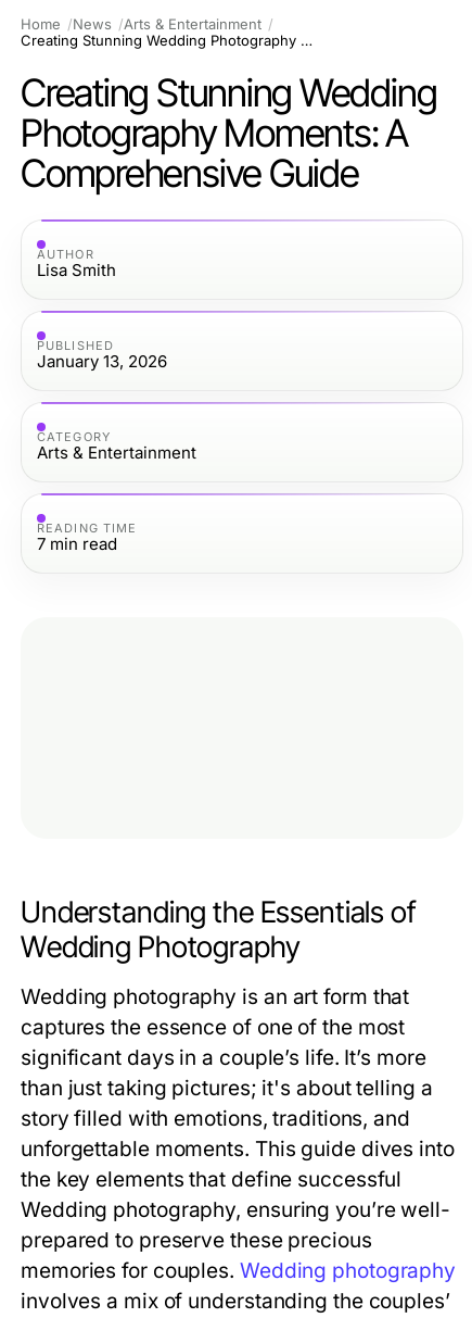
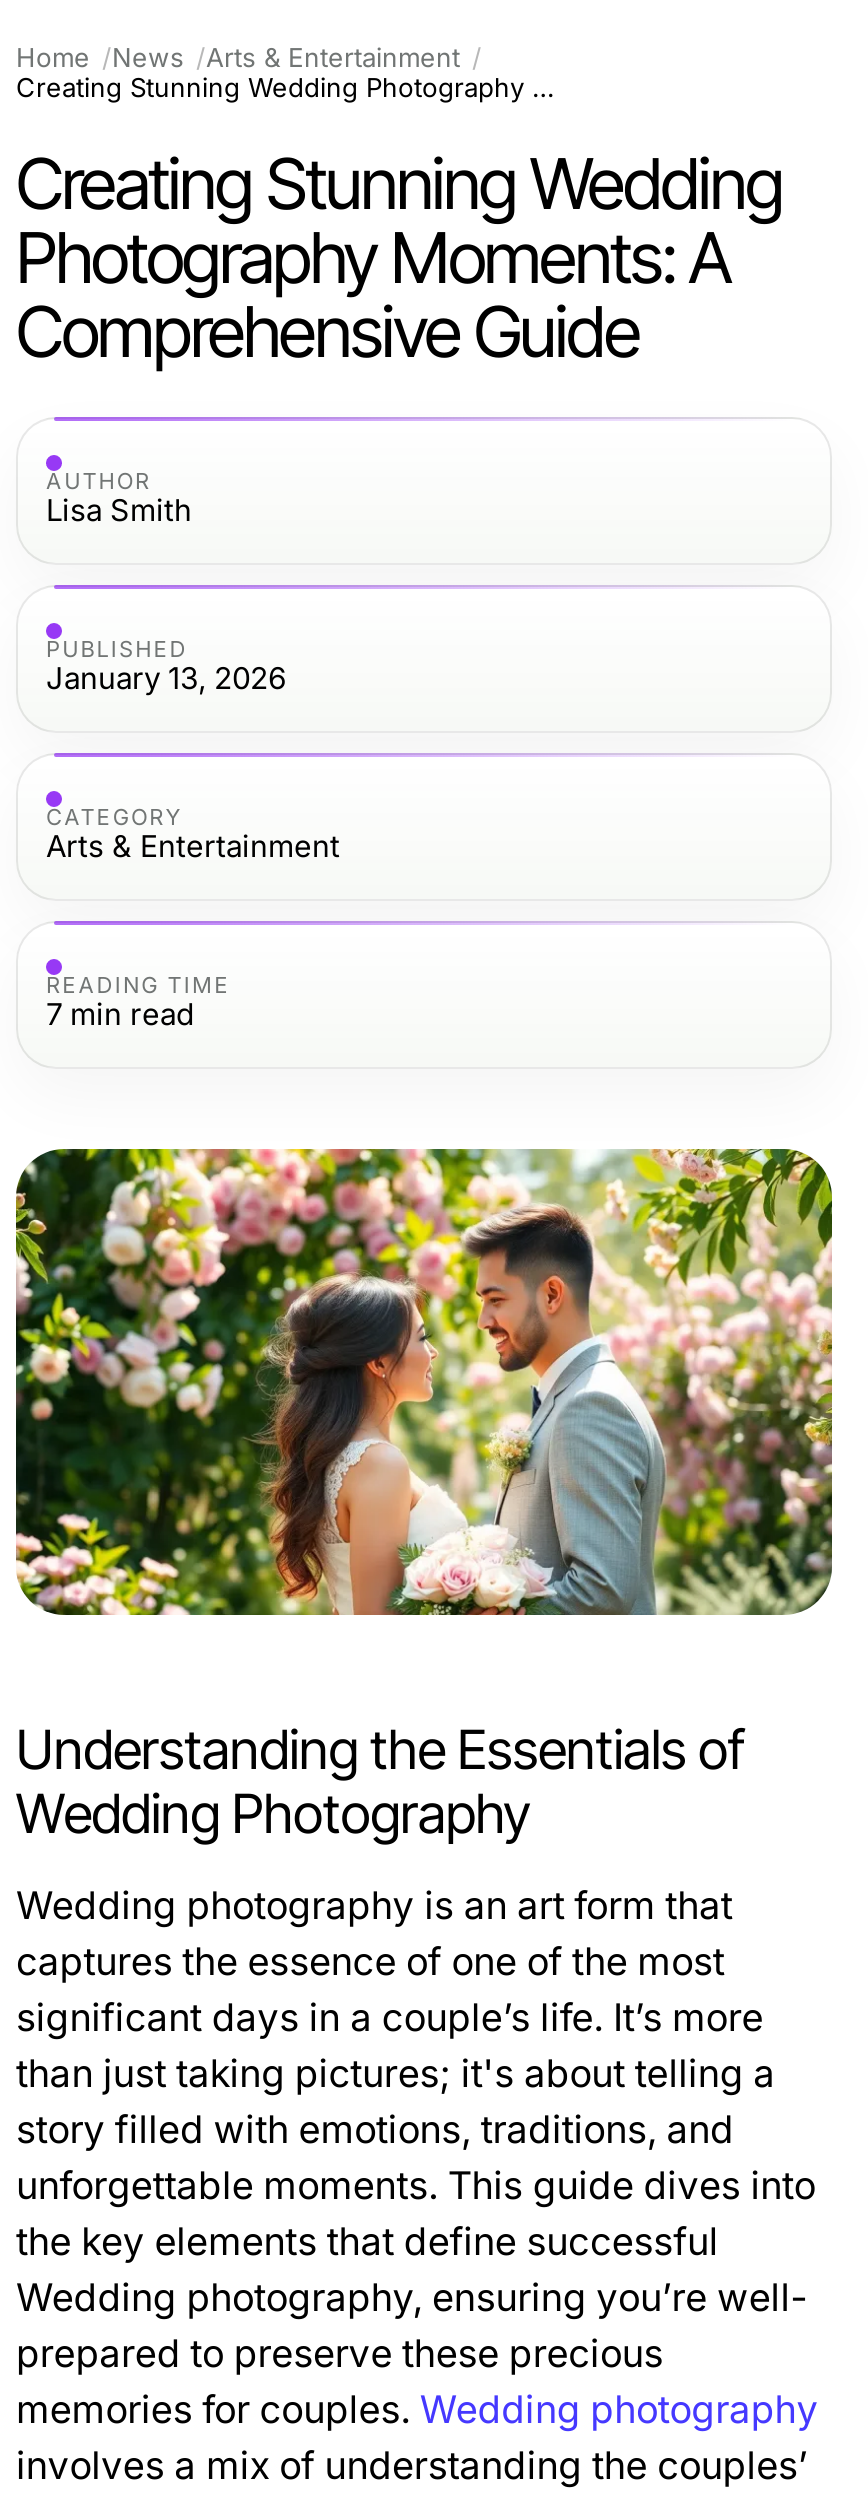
none -> [14,1147,834,1617] [image]

